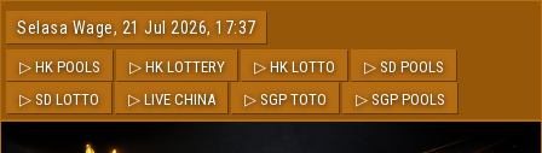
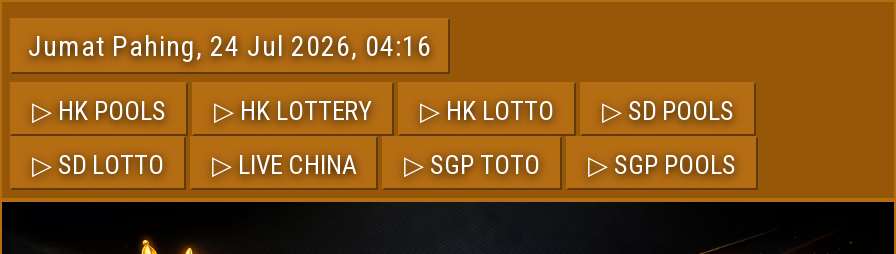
[17,18,256,37] Selasa Wage, 21 Jul 2026, 17:37 -> [28,30,432,62] Jumat Pahing, 24 Jul 2026, 04:16

